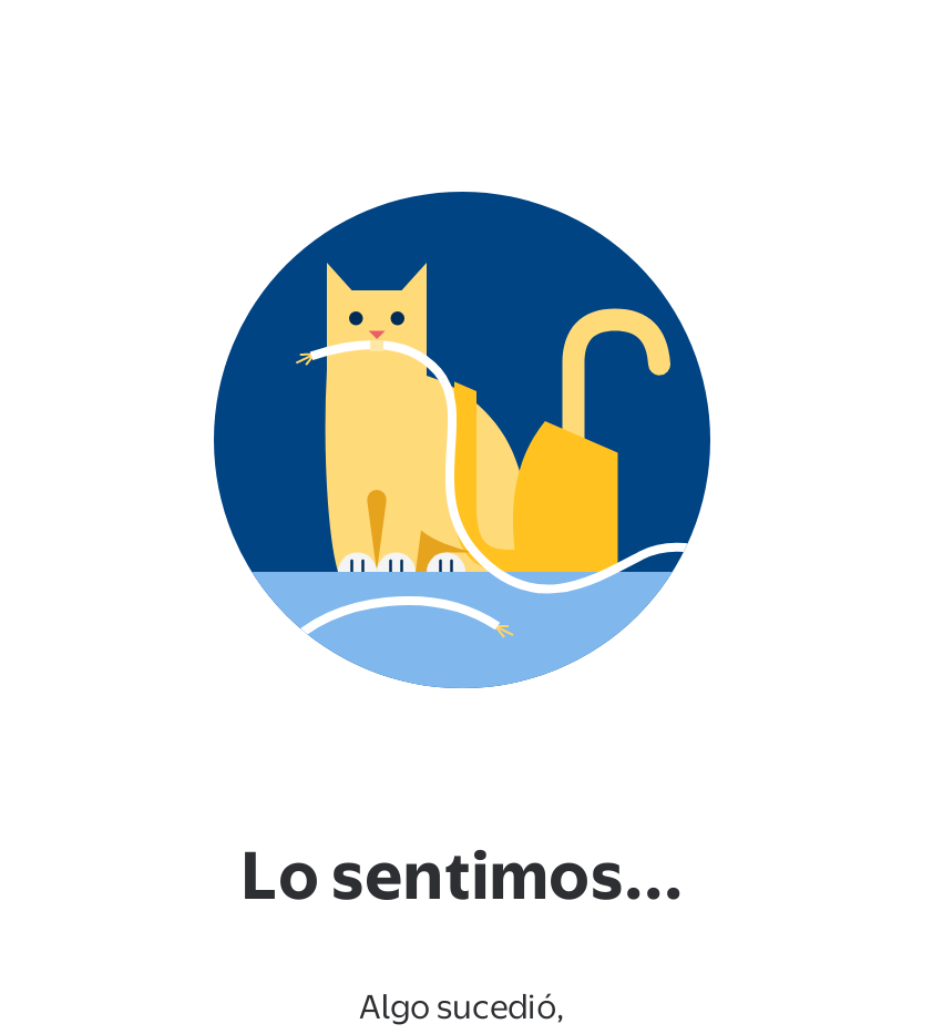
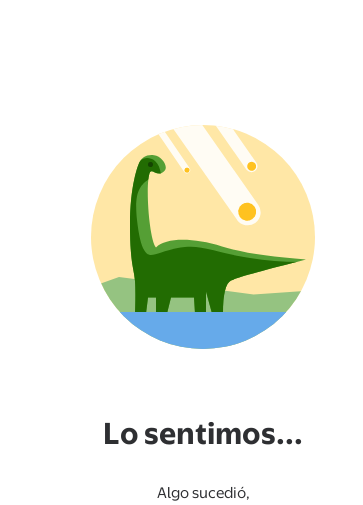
[212,190,713,639] [image] -> [91,125,315,326] [image]

